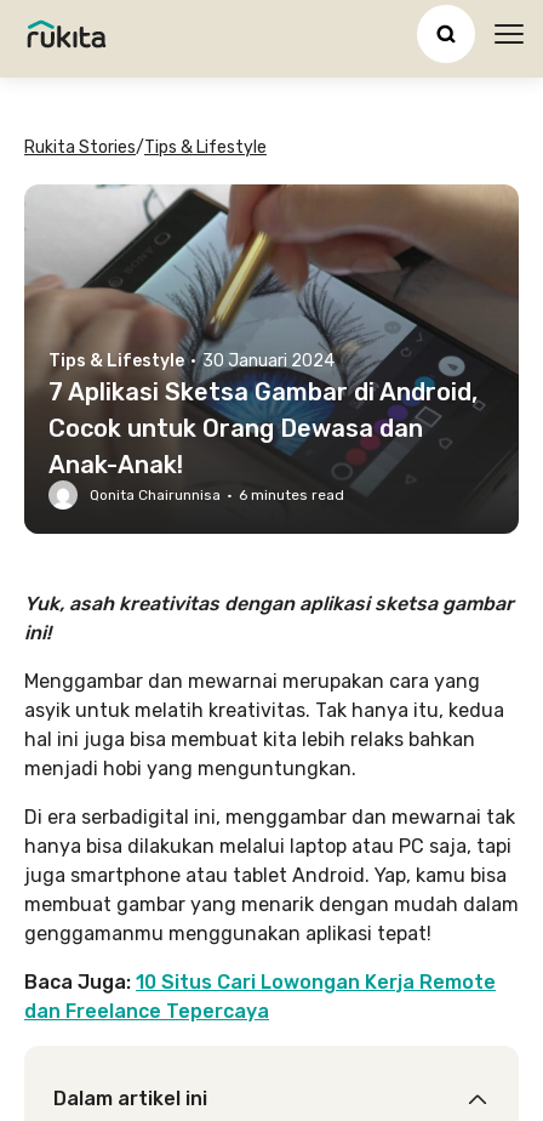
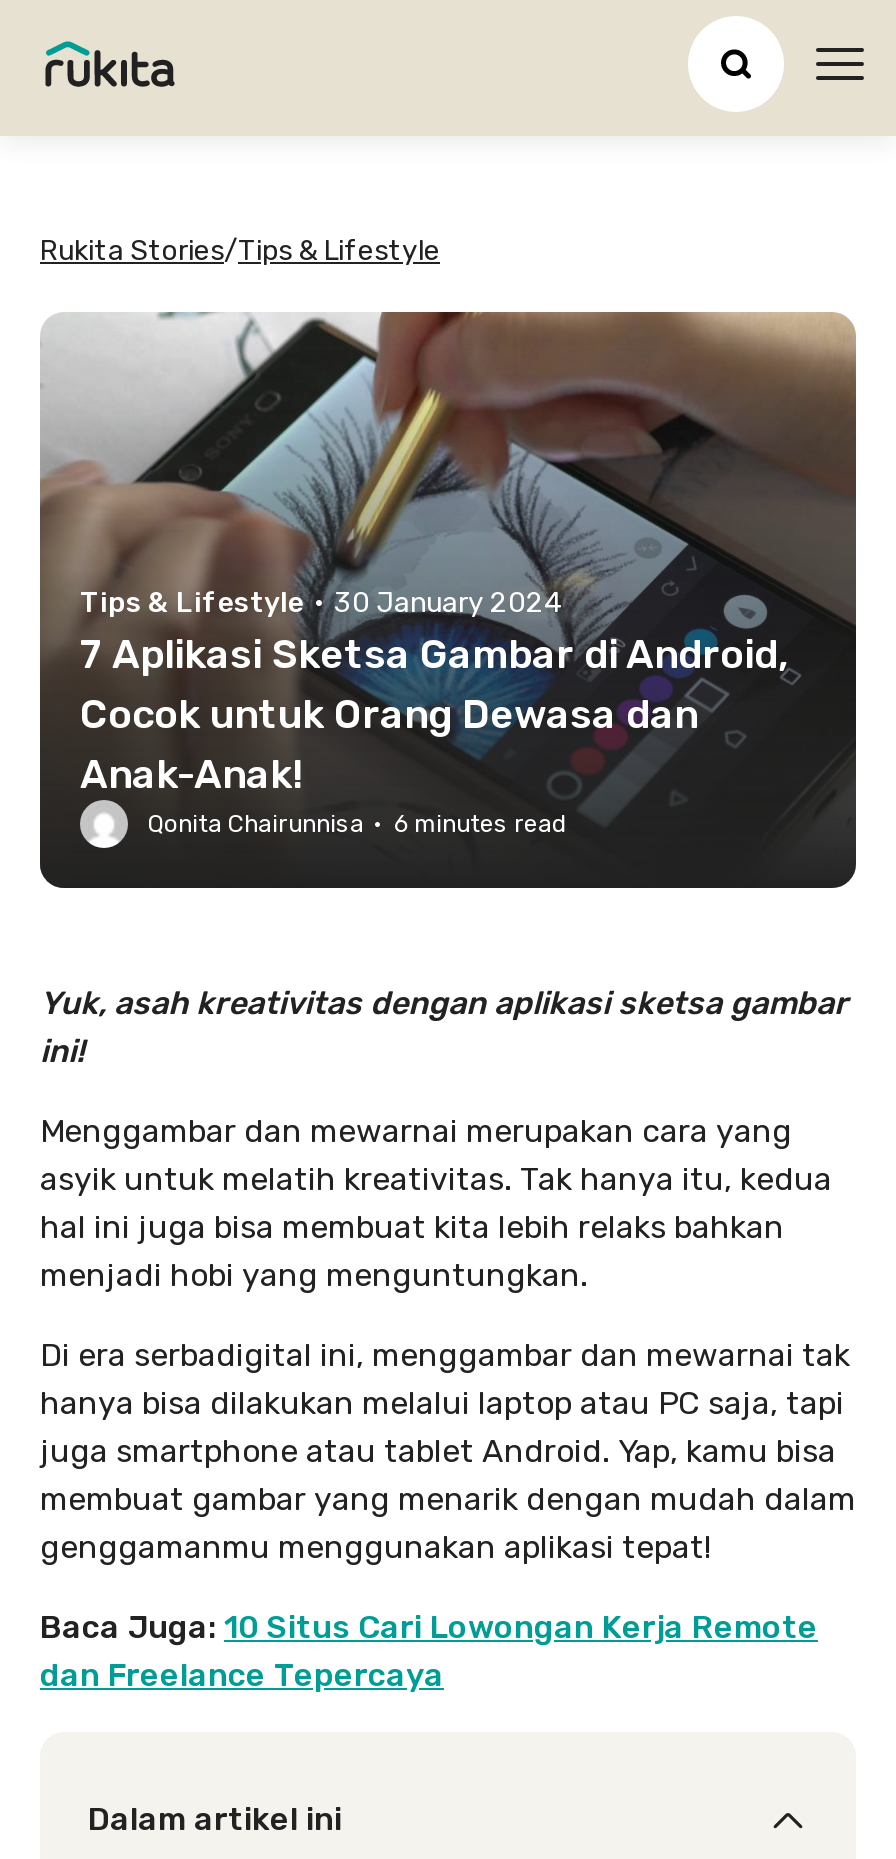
[48,351,335,371] Tips & Lifestyle · 30 Januari 2024 -> [80,586,562,620] Tips & Lifestyle · 30 January 2024

